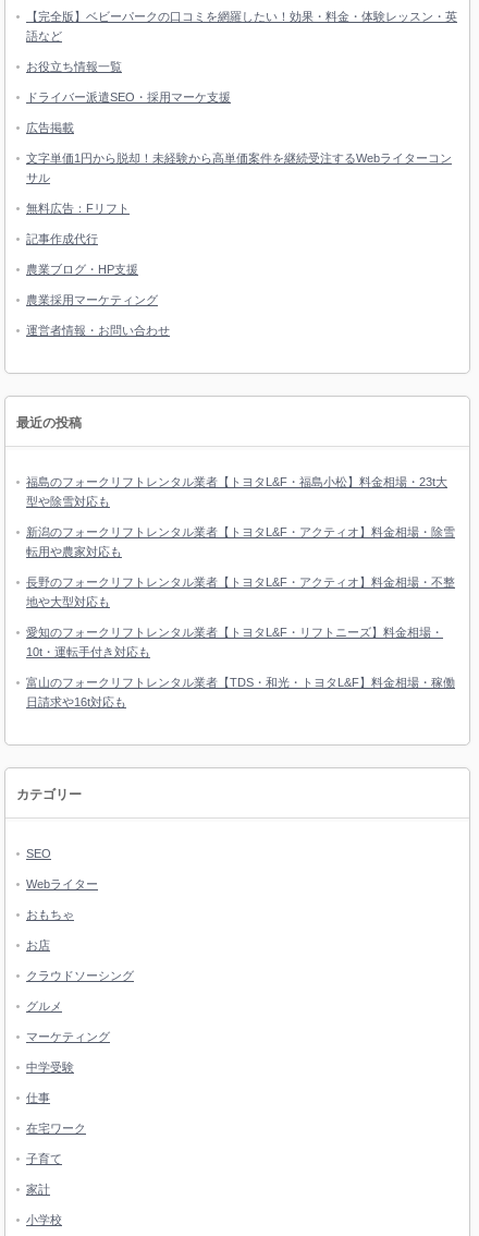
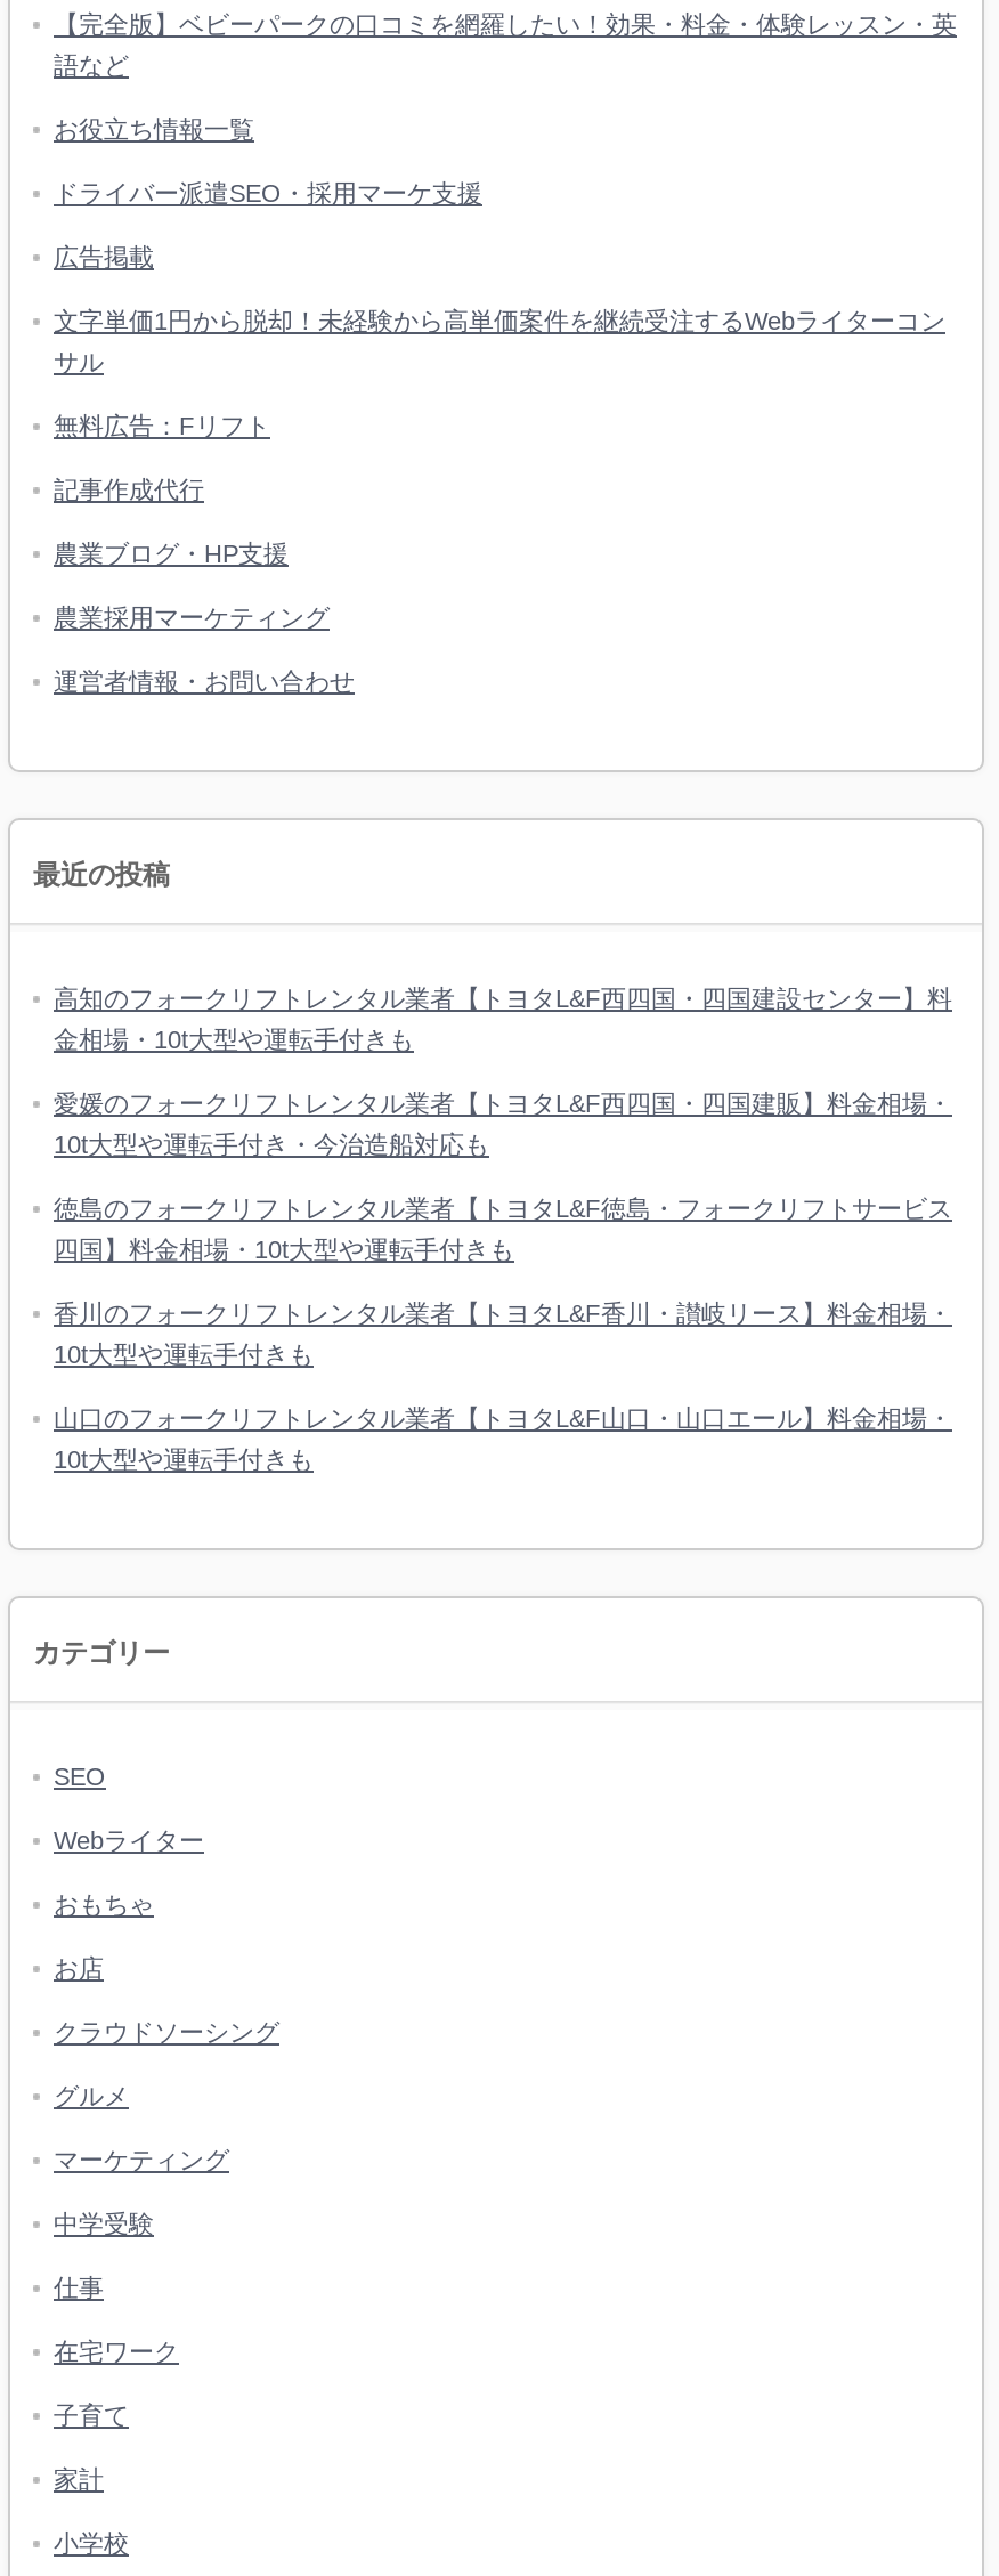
[26,475,447,488] 福島のフォークリフトレンタル業者【トヨタL&F・福島小松】料金相場・23t大 -> [54,985,952,1012] 高知のフォークリフトレンタル業者【トヨタL&F西四国・四国建設センター】料
[26,495,110,508] 型や除雪対応も -> [54,1026,414,1053] 金相場・10t大型や運転手付きも
[26,525,455,538] 新潟のフォークリフトレンタル業者【トヨタL&F・アクティオ】料金相場・除雪 -> [54,1089,952,1117] 愛媛のフォークリフトレンタル業者【トヨタL&F西四国・四国建販】料金相場・
[26,545,122,558] 転用や農家対応も -> [54,1131,489,1158] 10t大型や運転手付き・今治造船対応も
[26,575,455,589] 長野のフォークリフトレンタル業者【トヨタL&F・アクティオ】料金相場・不整 -> [54,1194,952,1222] 徳島のフォークリフトレンタル業者【トヨタL&F徳島・フォークリフトサービス
[26,595,110,608] 地や大型対応も -> [54,1236,514,1263] 四国】料金相場・10t大型や運転手付きも
[26,626,443,639] 愛知のフォークリフトレンタル業者【トヨタL&F・リフトニーズ】料金相場・ -> [54,1299,952,1327] 香川のフォークリフトレンタル業者【トヨタL&F香川・讃岐リース】料金相場・
[26,645,150,658] 10t・運転手付き対応も -> [54,1340,314,1368] 10t大型や運転手付きも
[26,676,455,689] 富山のフォークリフトレンタル業者【TDS・和光・トヨタL&F】料金相場・稼働 -> [54,1404,952,1432] 山口のフォークリフトレンタル業者【トヨタL&F山口・山口エール】料金相場・
[26,695,126,708] 日請求や16t対応も -> [54,1445,314,1473] 10t大型や運転手付きも

